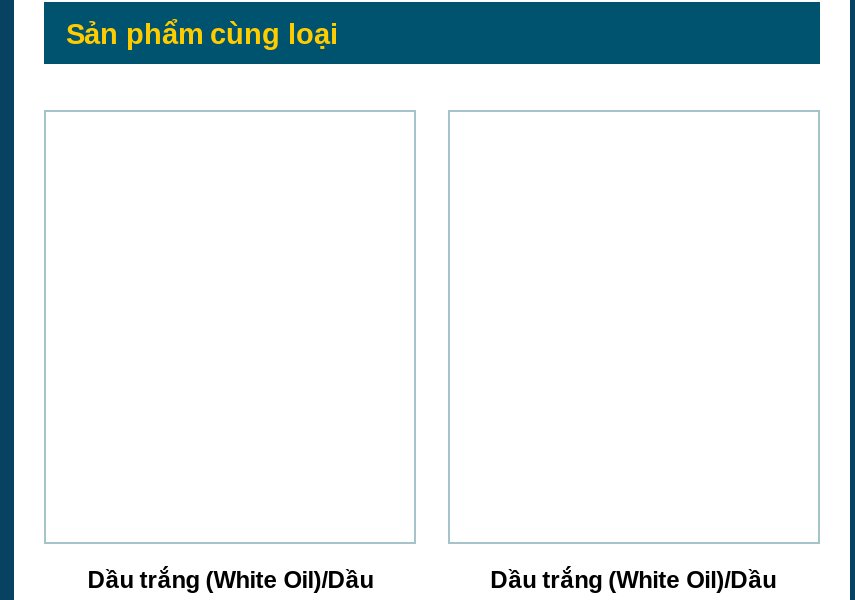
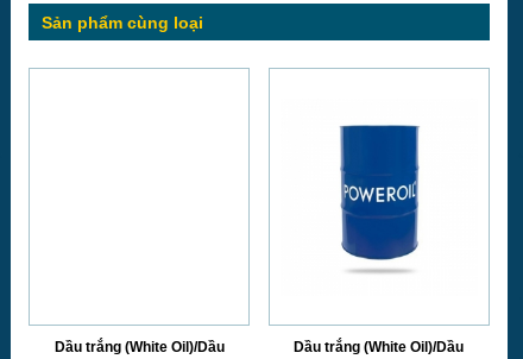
none -> [339,124,420,273] [image]

